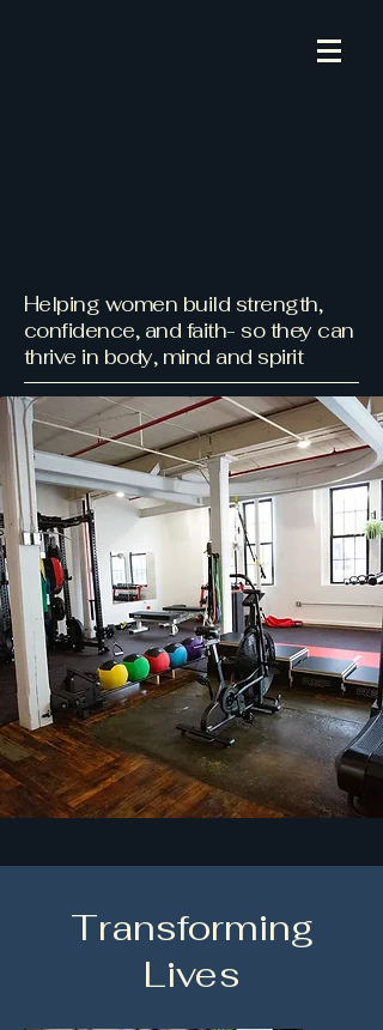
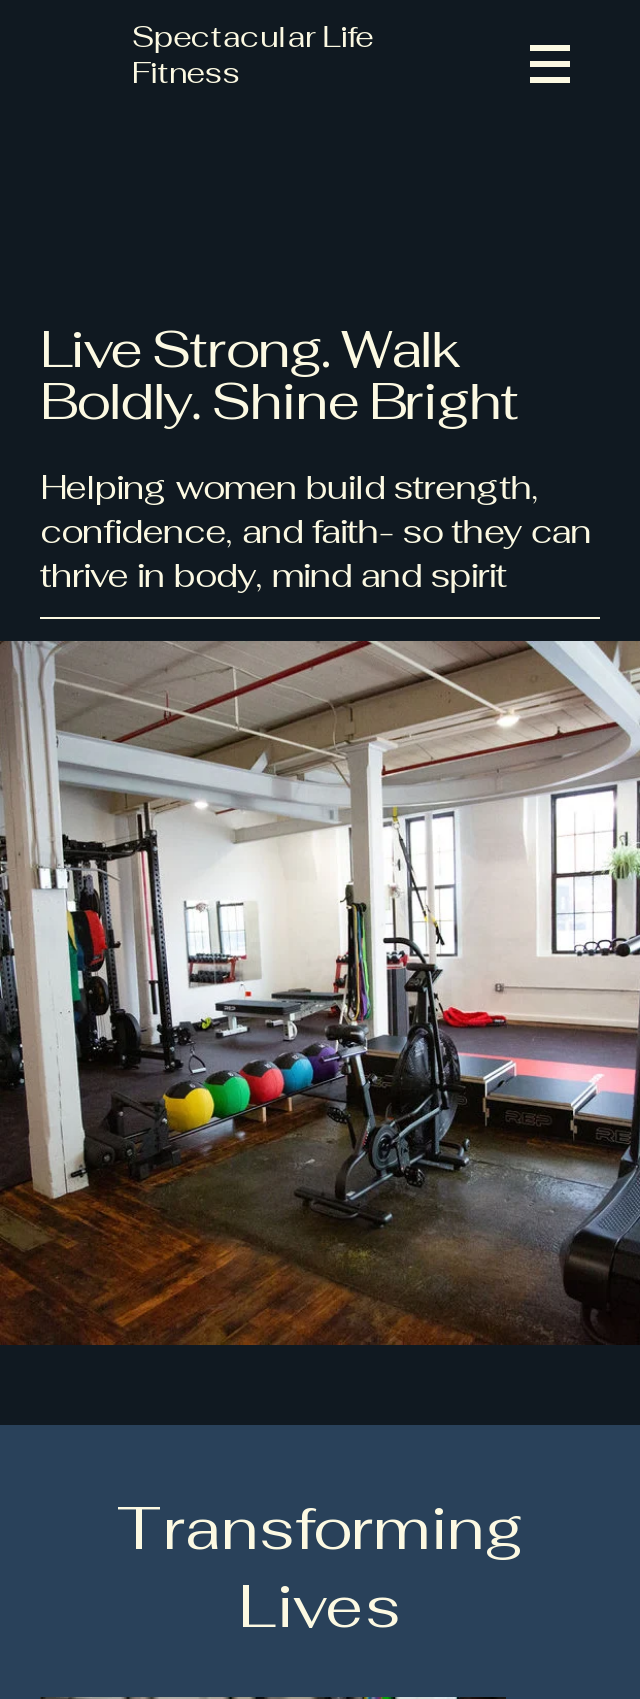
none -> [40,315,518,435] Live Strong. Walk | Boldly. Shine Bright
none -> [132,17,373,91] Spectacular Life | Fitness

